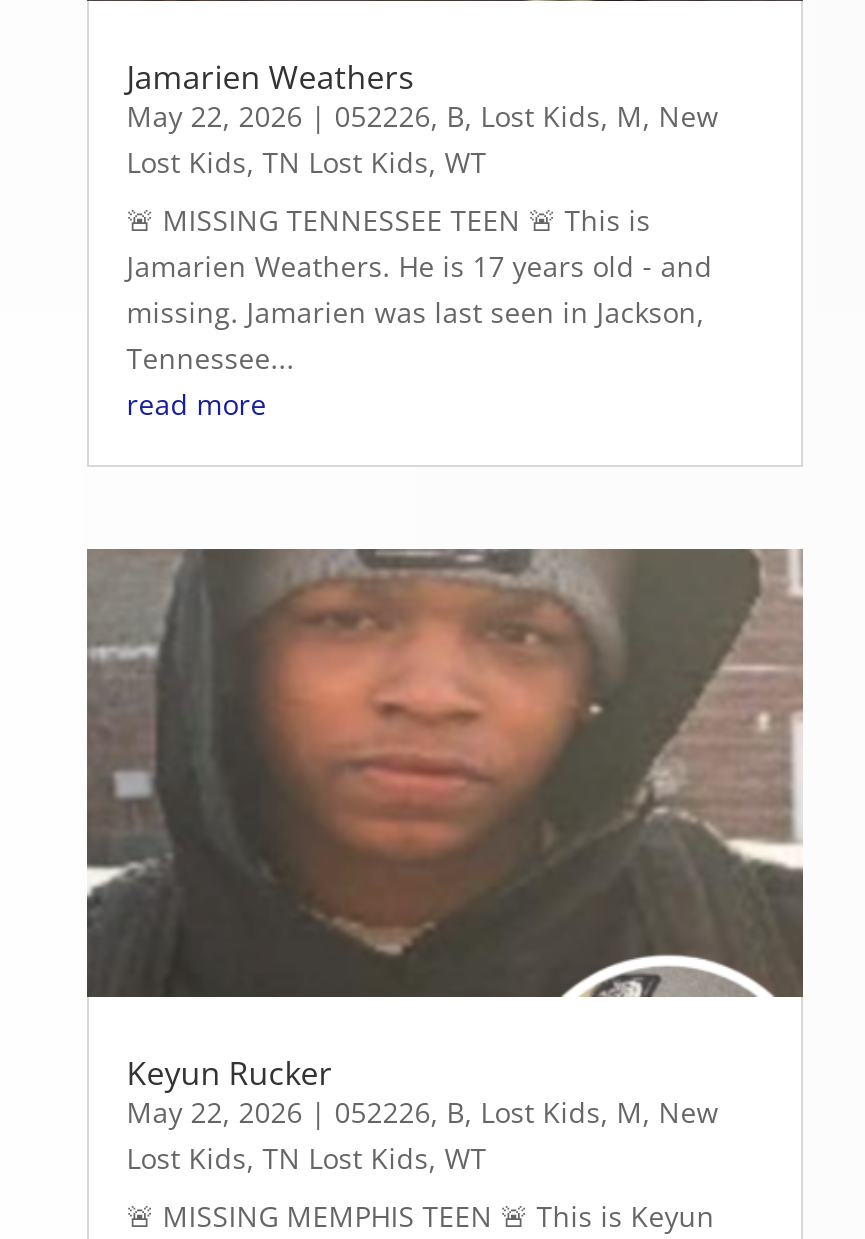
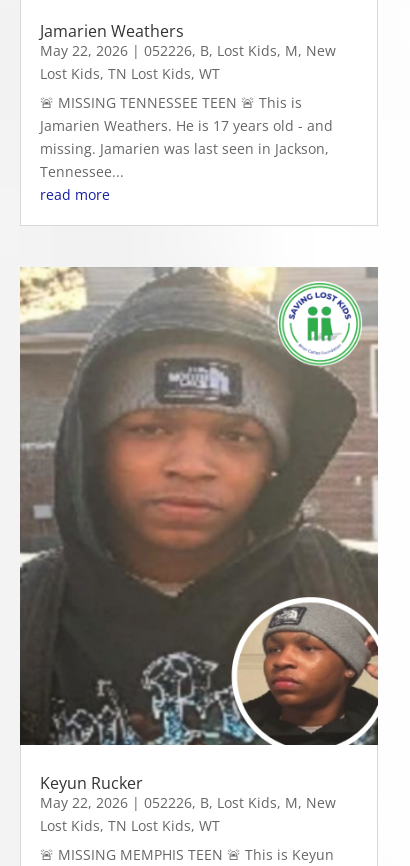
[87,548,803,1000] [image] -> [19,267,379,746] [image]

